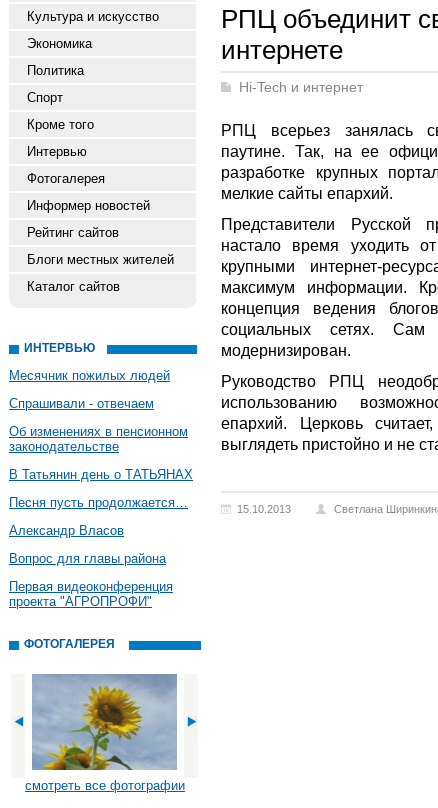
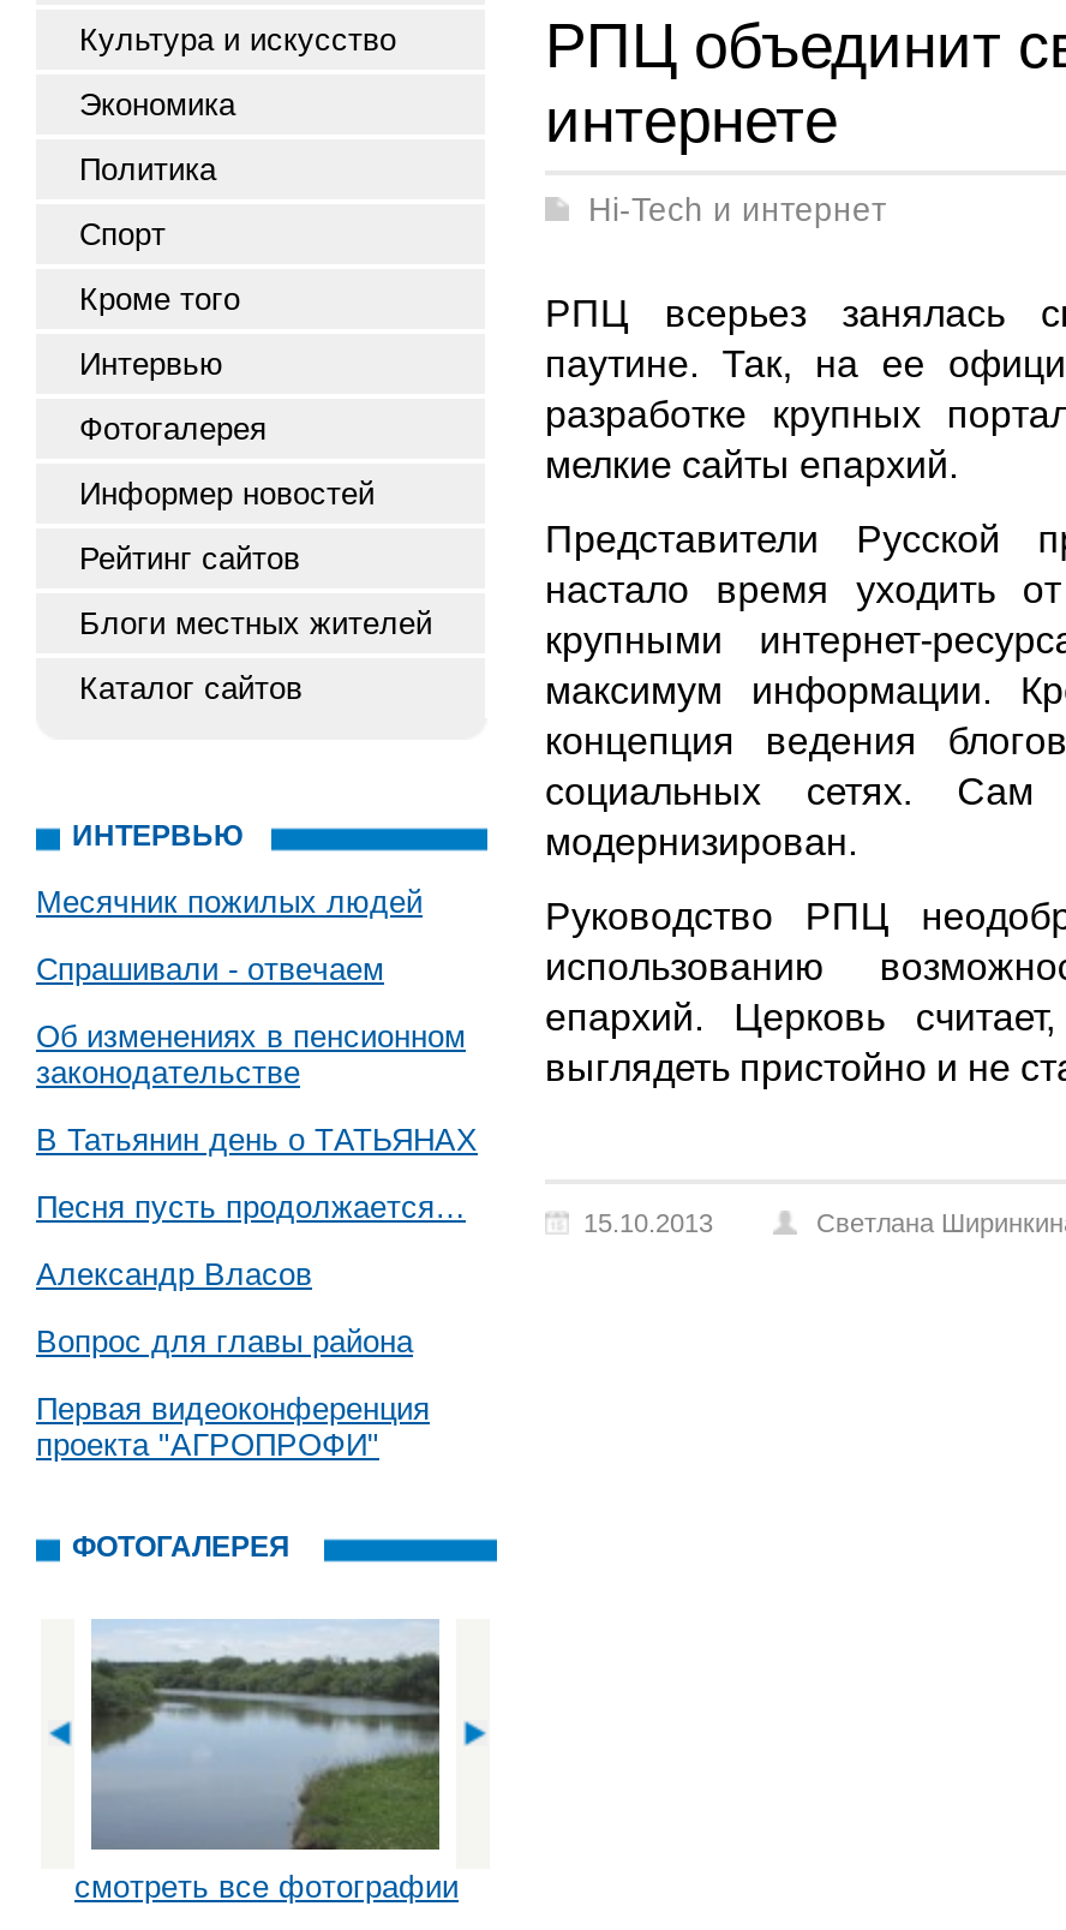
[32,674,177,771] [image] -> [89,1621,442,1852] [image]

